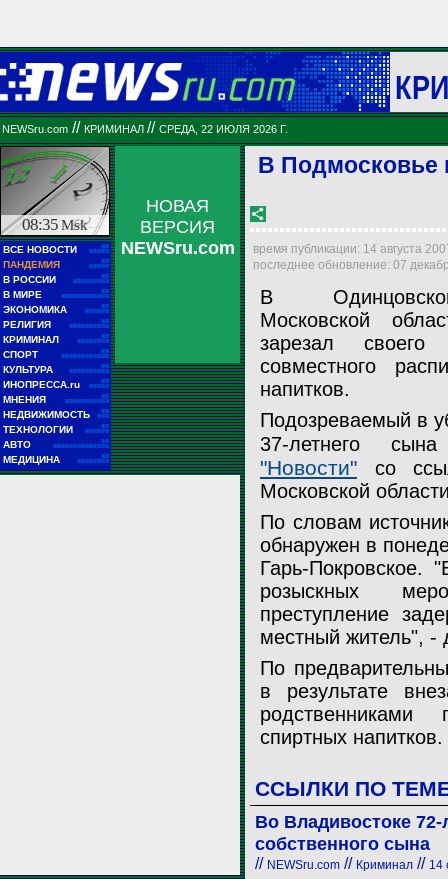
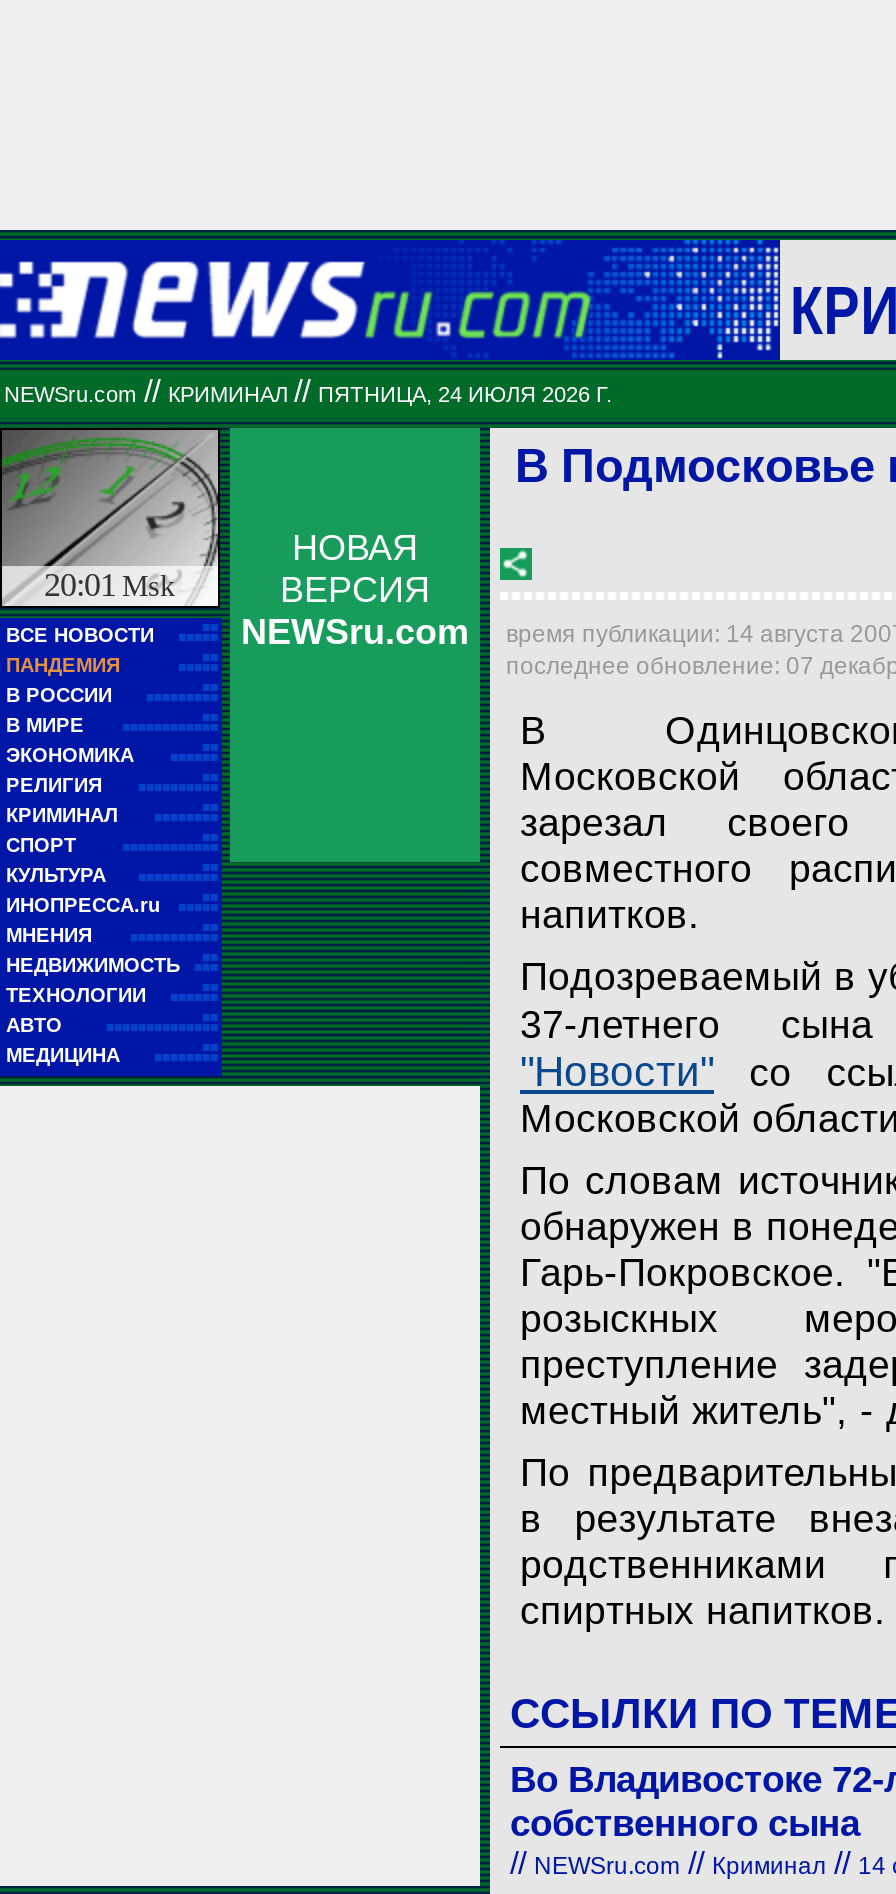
[2,119,288,136] NEWSru.com // КРИМИНАЛ // СРЕДА, 22 ИЮЛЯ 2026 Г. -> [4,374,612,408] NEWSru.com // КРИМИНАЛ // ПЯТНИЦА, 24 ИЮЛЯ 2026 Г.
[22,215,88,234] 08:35 Msk -> [44,566,176,604] 20:01 Msk

